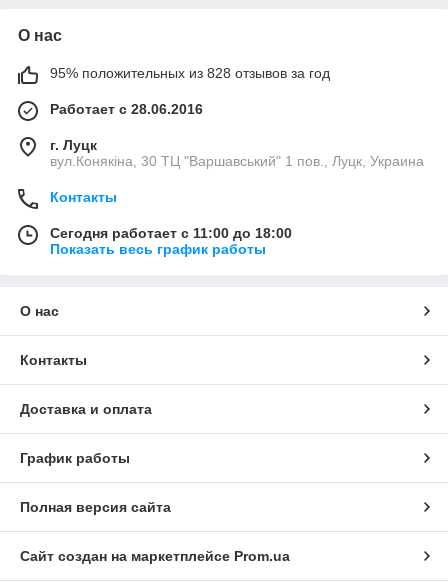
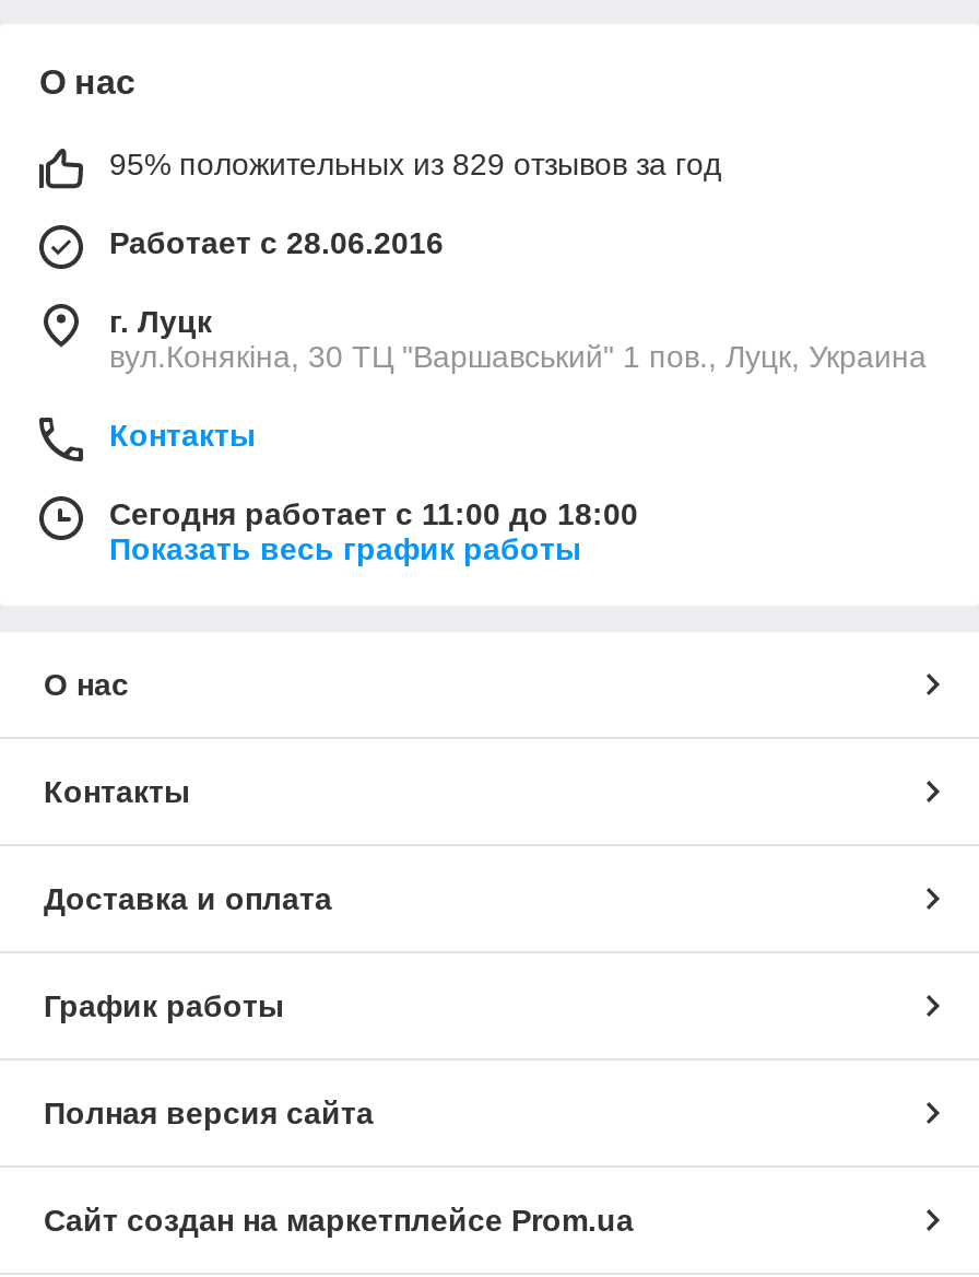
[50,65,330,81] 95% положительных из 828 отзывов за год -> [109,146,721,181] 95% положительных из 829 отзывов за год

